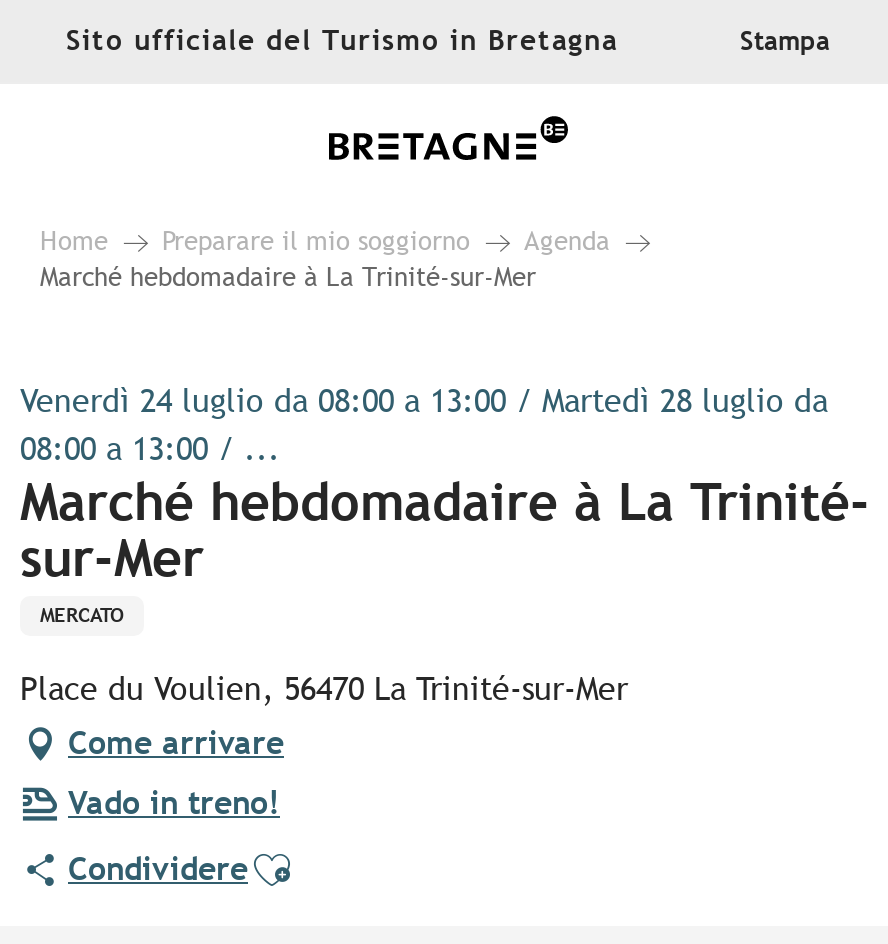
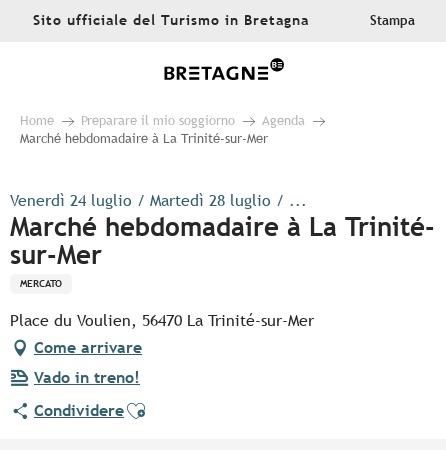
[20,383,828,469] Venerdì 24 luglio da 08:00 a 13:00 / Martedì 28 luglio da | 08:00 a 13:00 / ... -> [10,191,307,210] Venerdì 24 luglio / Martedì 28 luglio / ...

